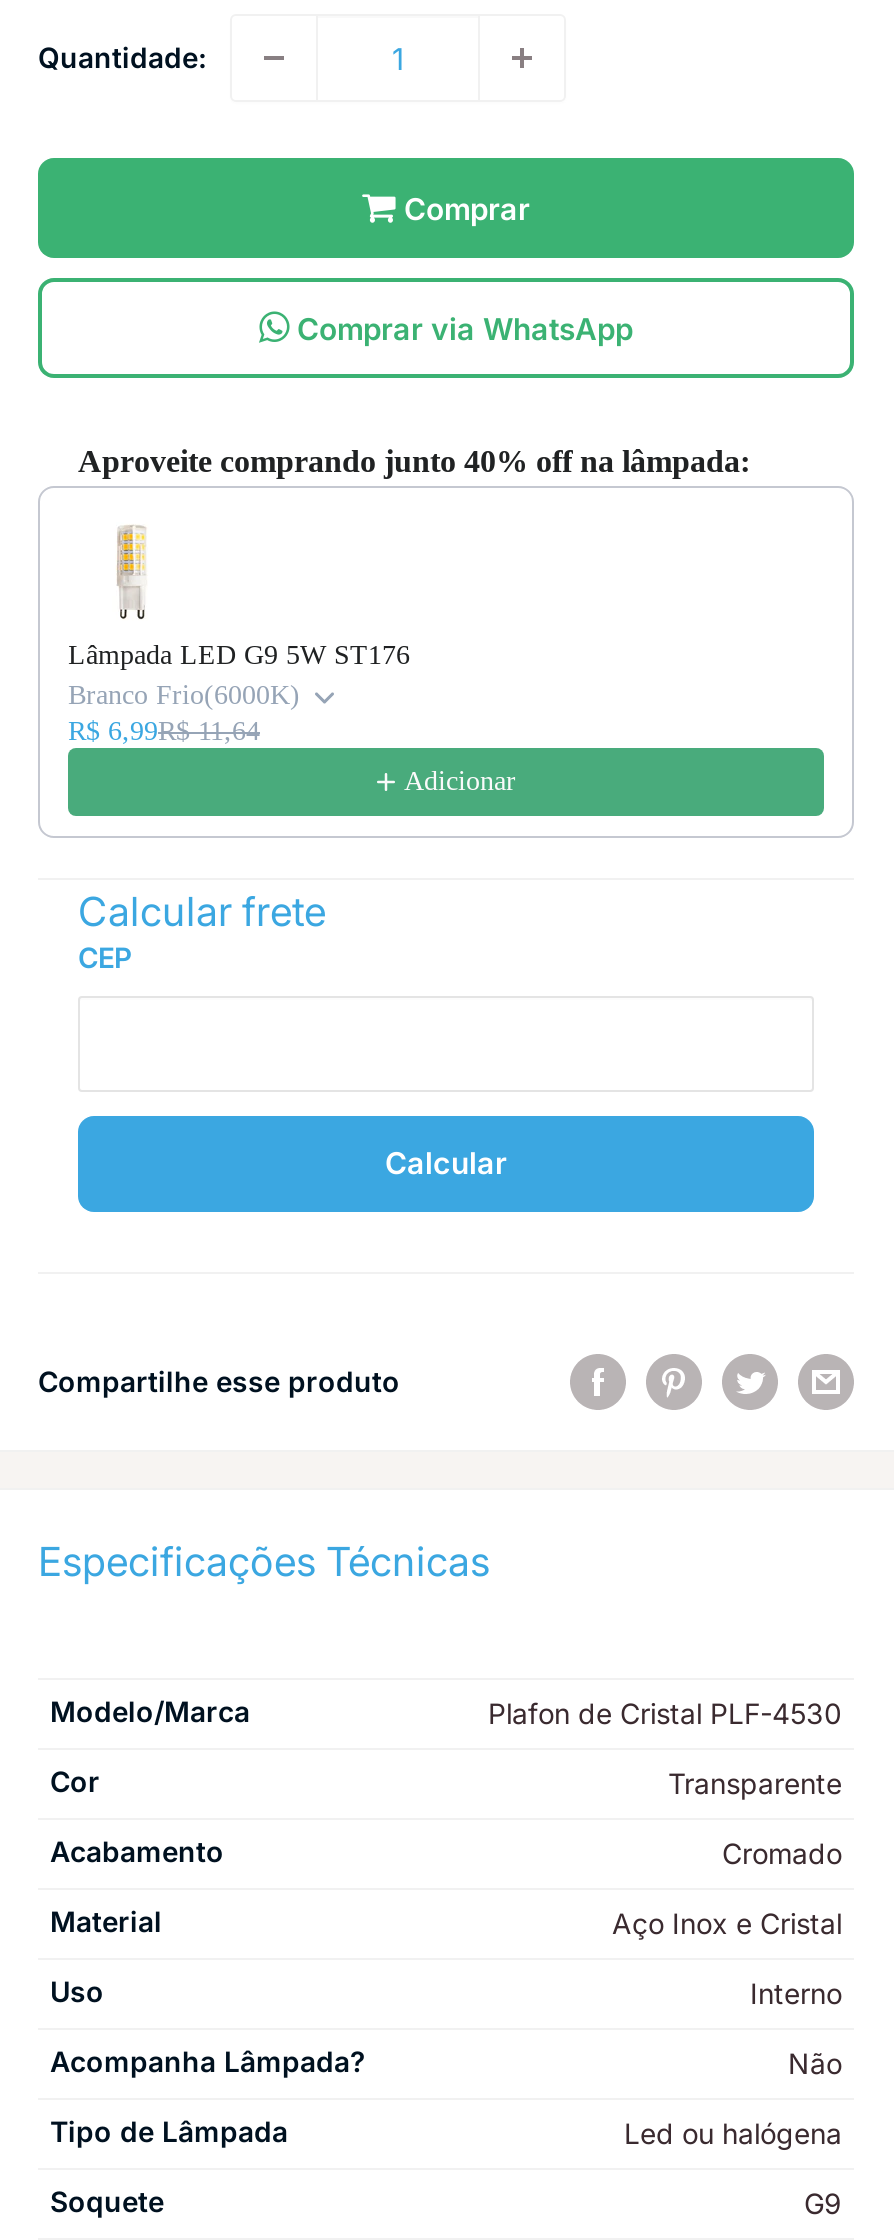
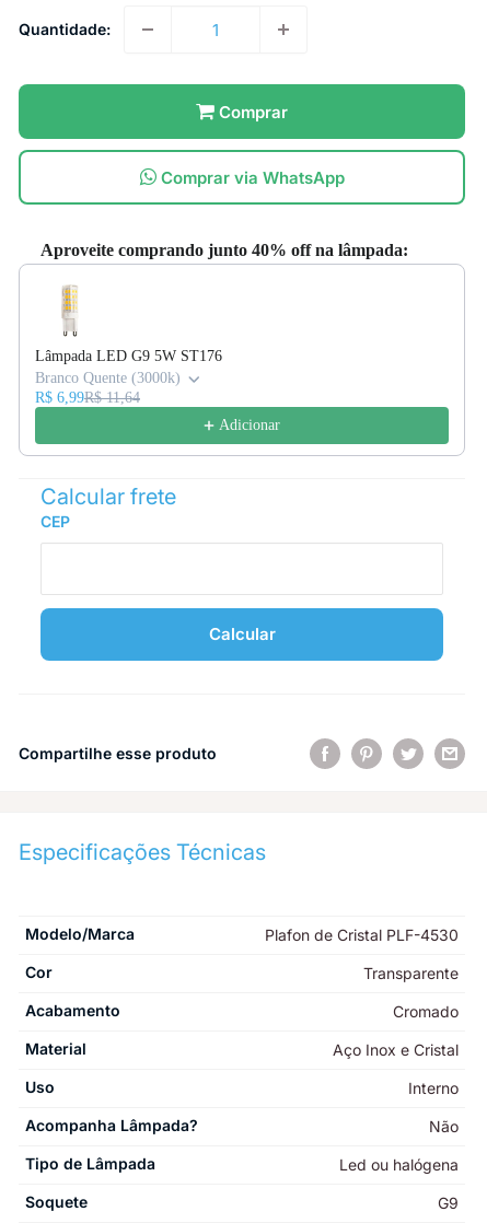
[68,681,300,711] Branco Frio(6000K) -> [35,370,181,386] Branco Quente (3000k)

